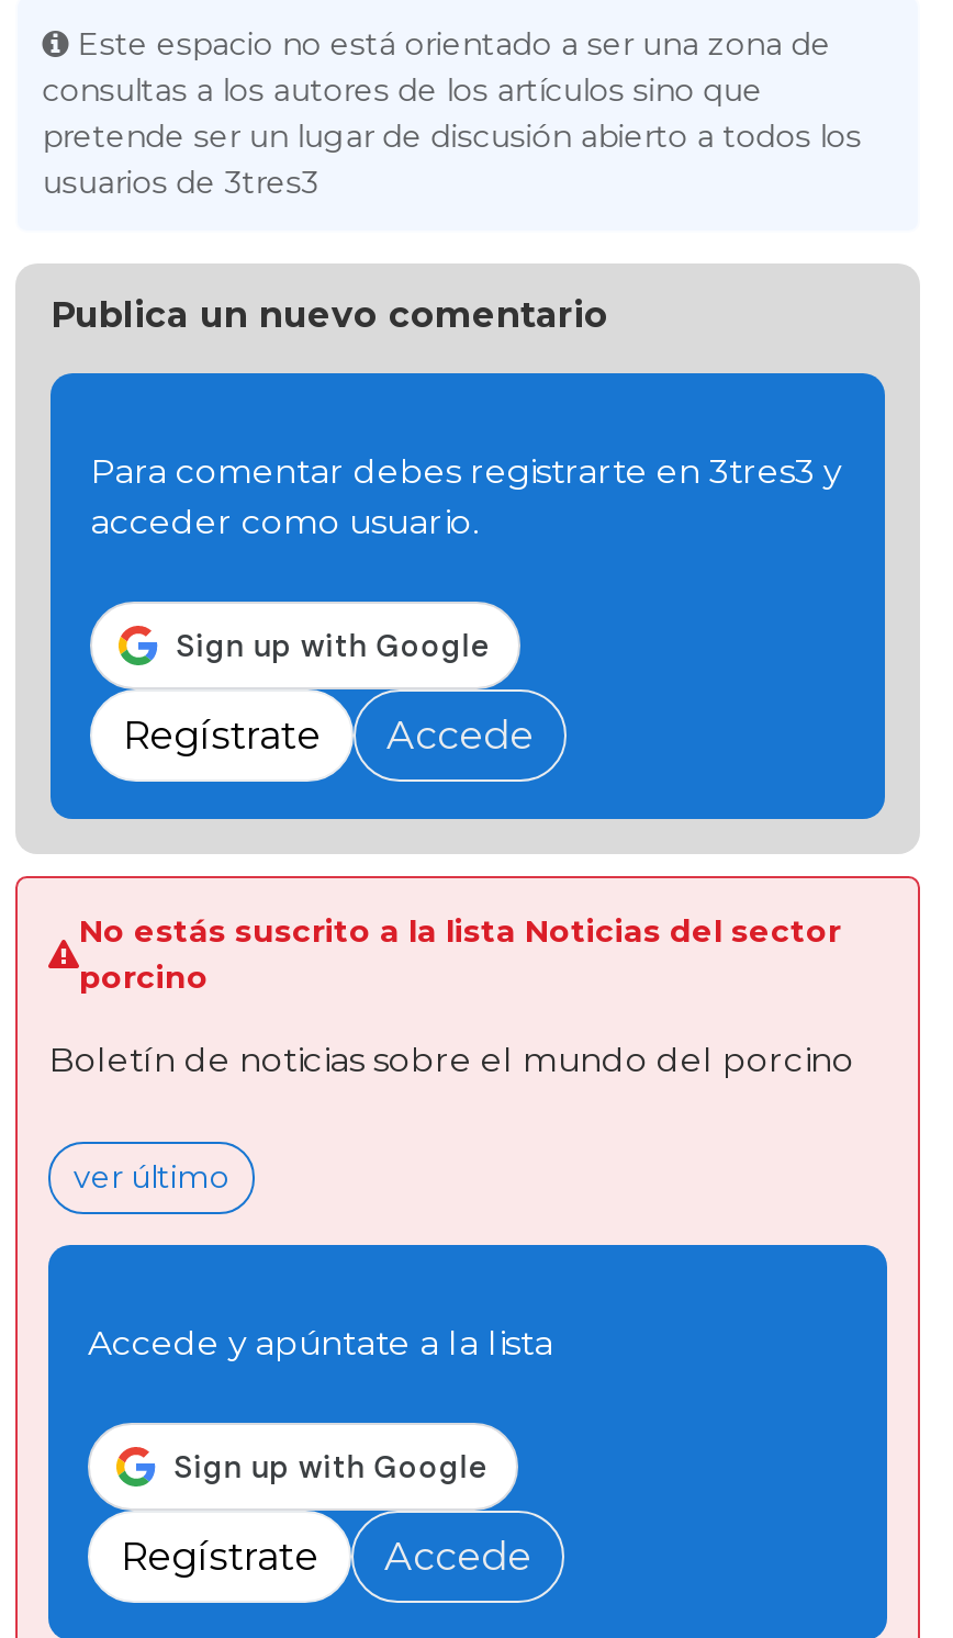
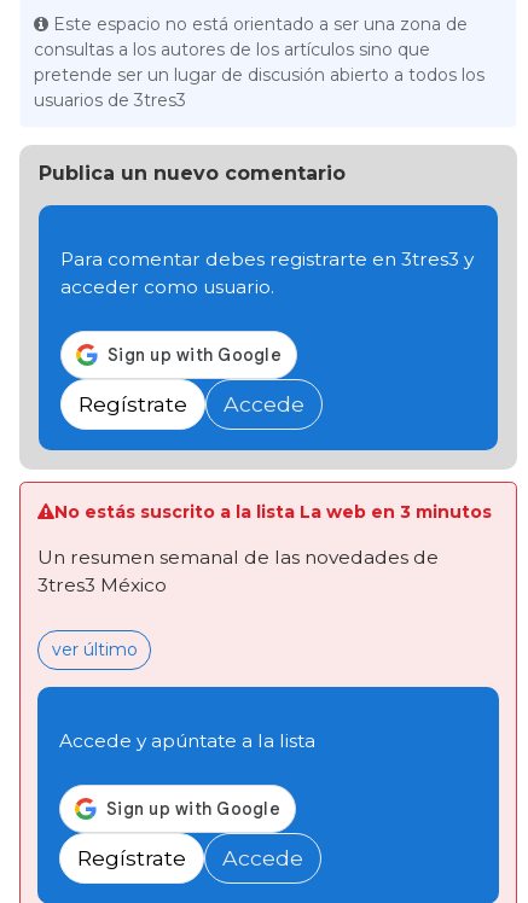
[79,911,841,997] No estás suscrito a la lista Noticias del sector | porcino -> [54,501,492,523] No estás suscrito a la lista La web en 3 minutos
[48,1039,854,1081] Boletín de noticias sobre el mundo del porcino -> [37,546,439,597] Un resumen semanal de las novedades de | 3tres3 México

